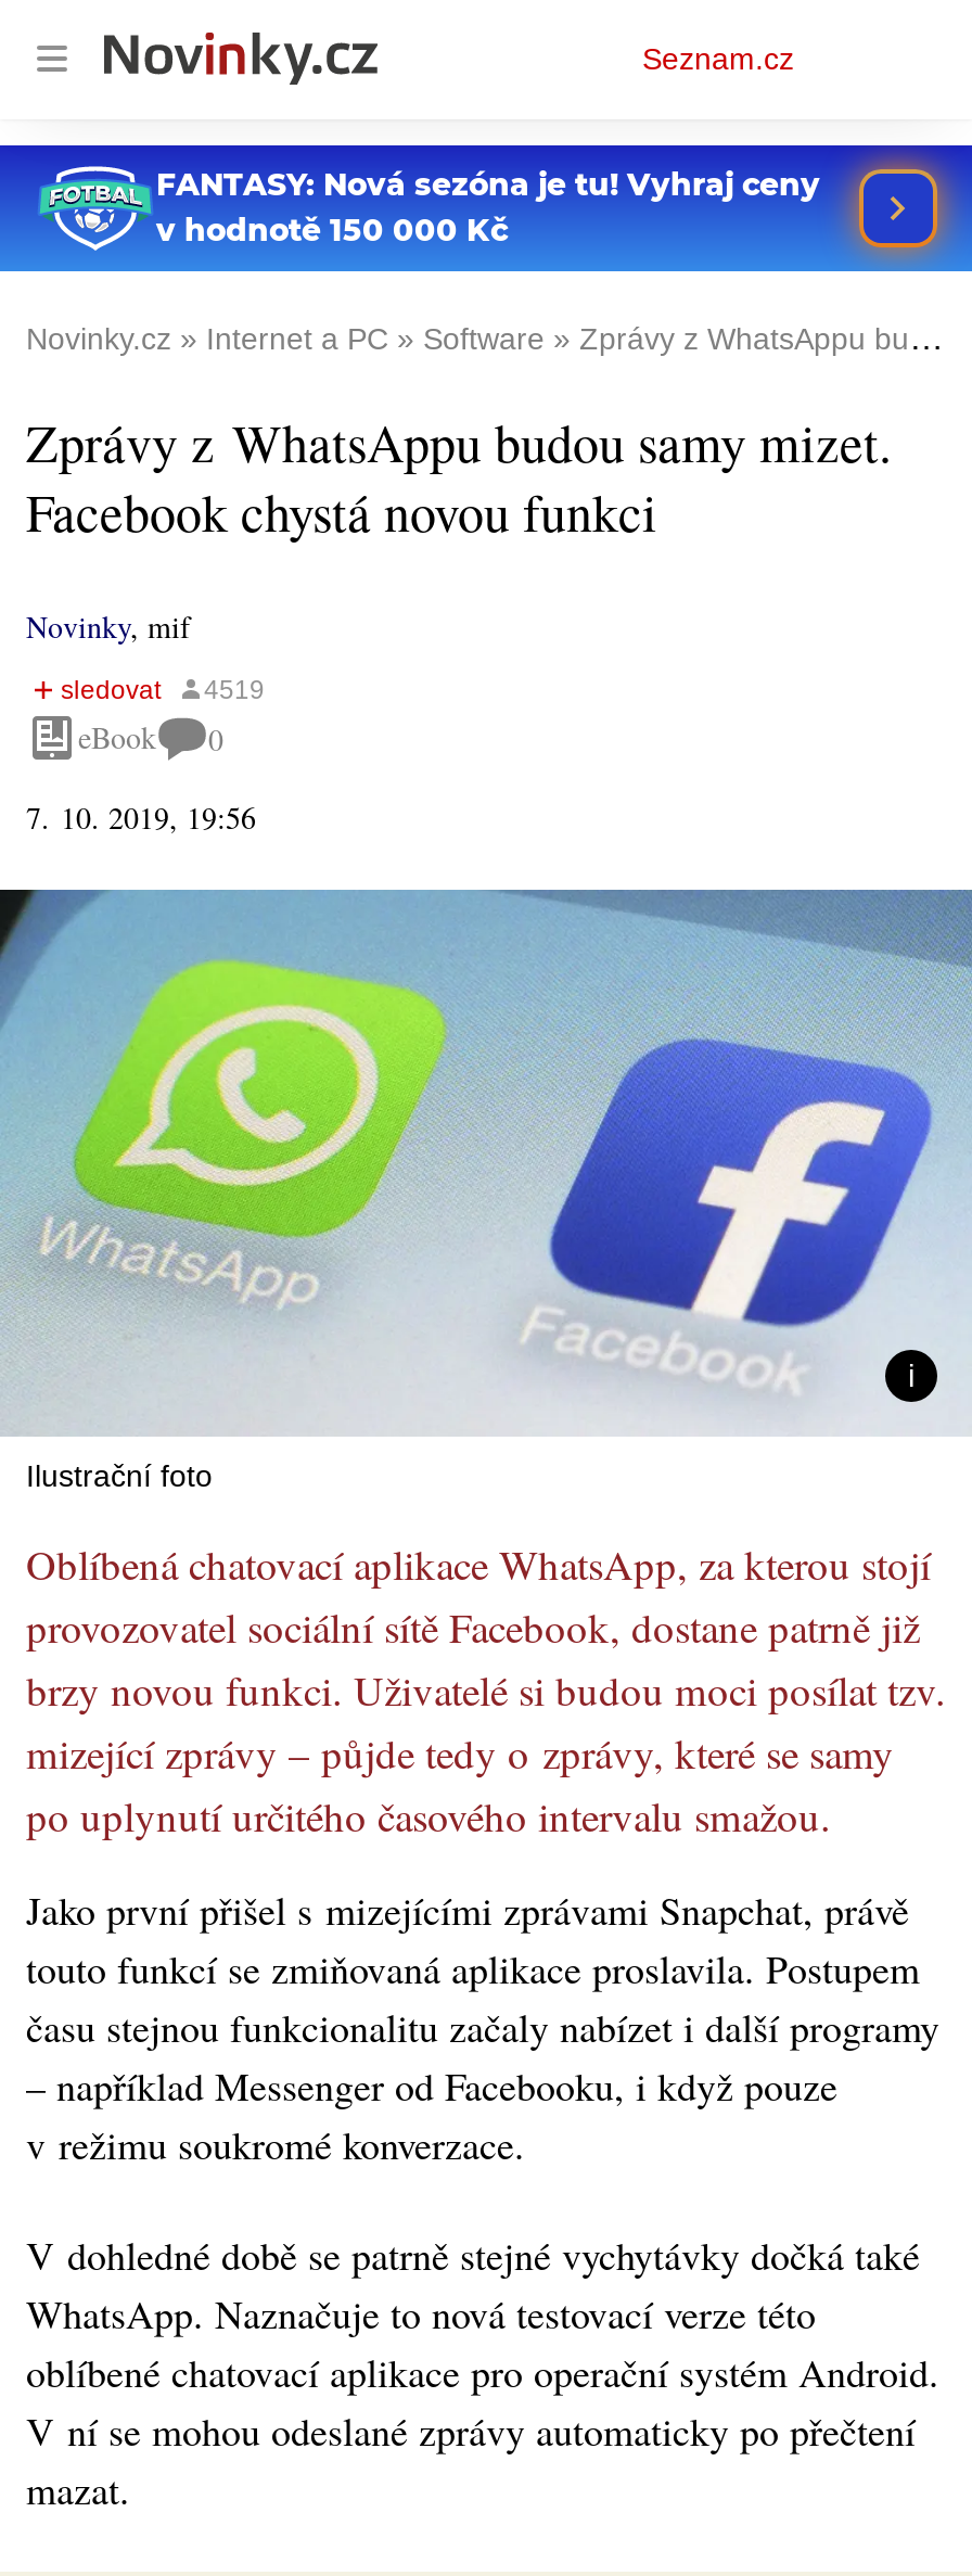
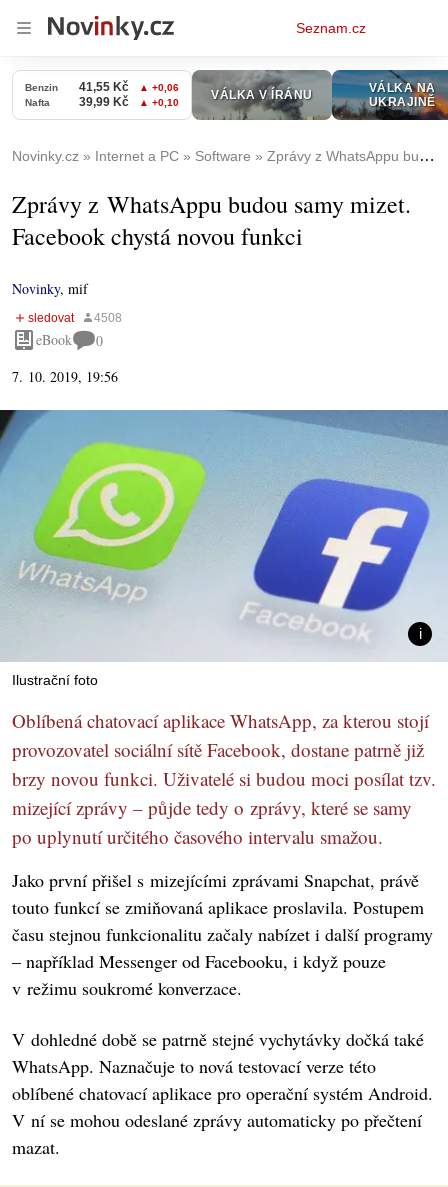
[7,143,965,273] [image] -> [3,68,445,125] [image]

